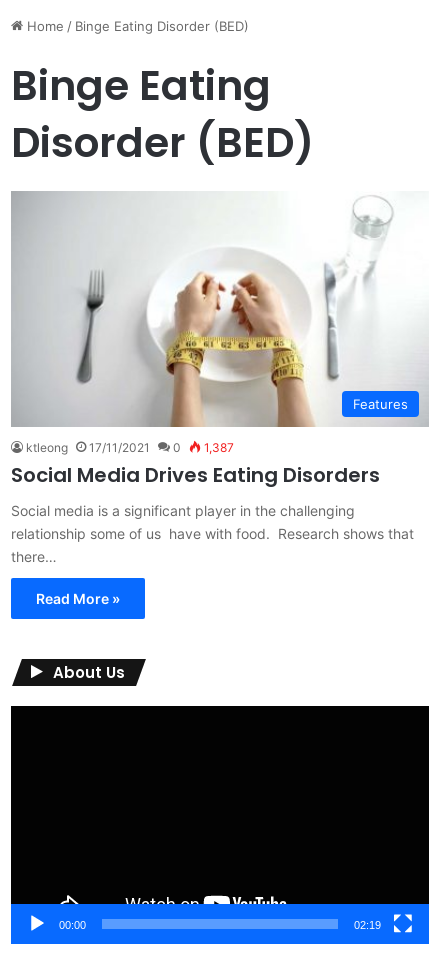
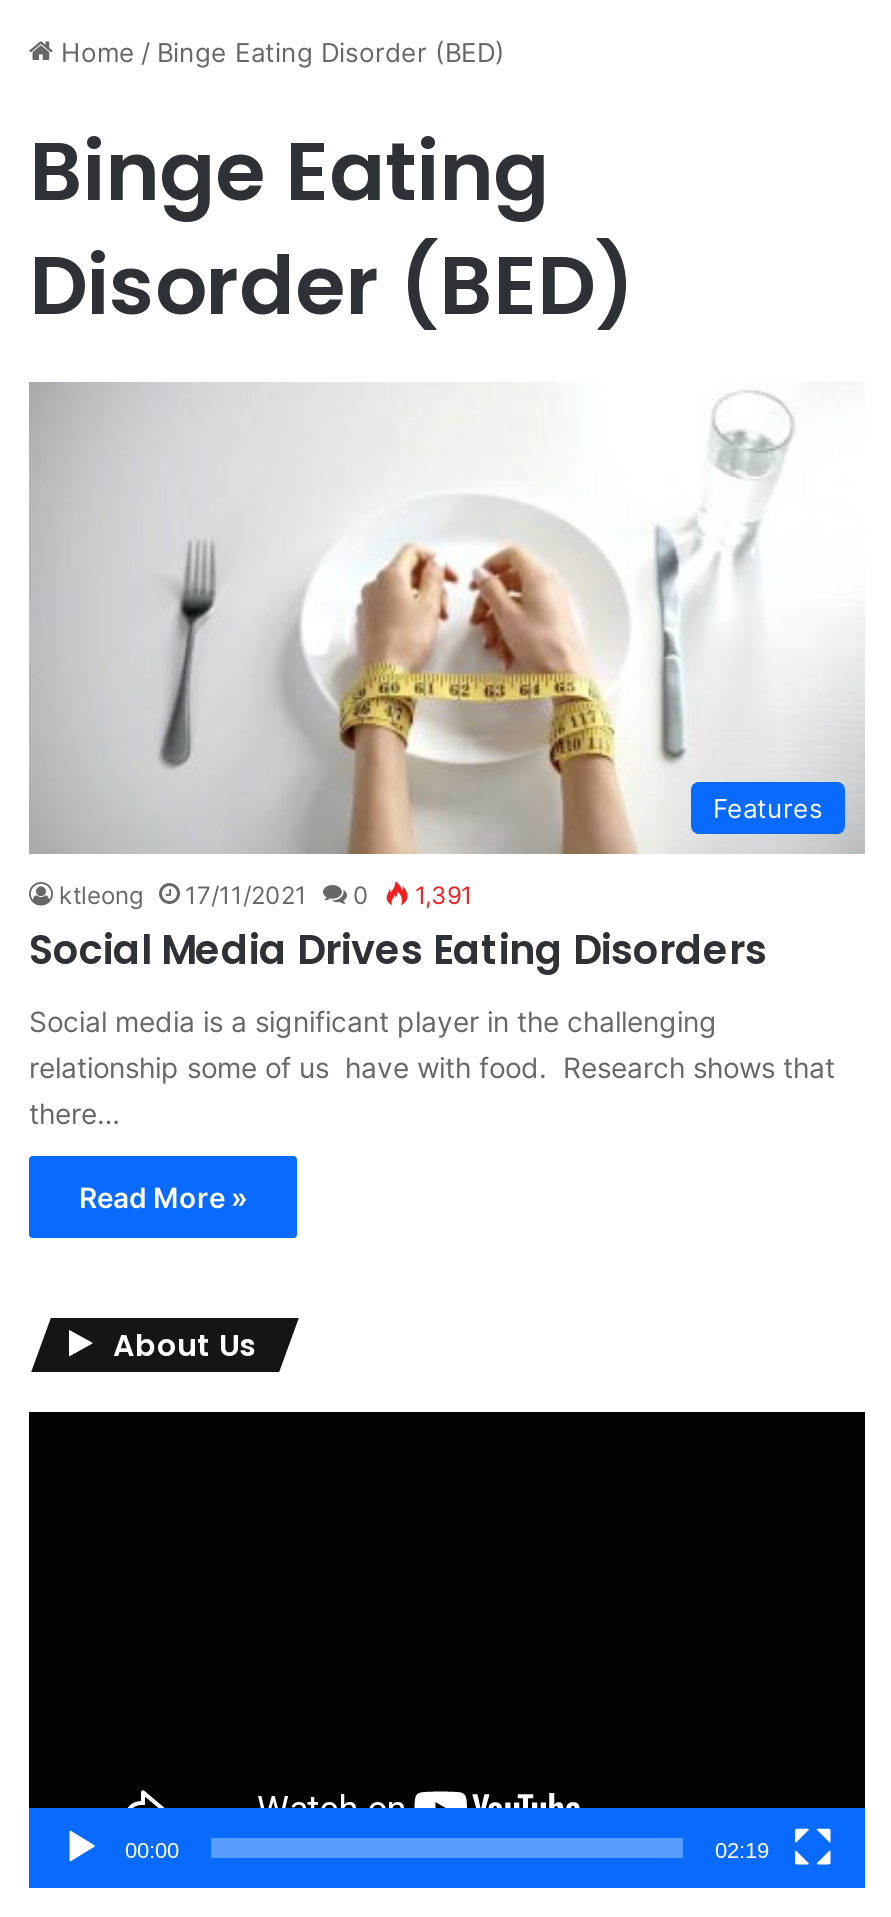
[26,440,234,455] ktleong 17/11/2021 0 1,387 -> [59,879,473,909] ktleong 17/11/2021 0 1,391

